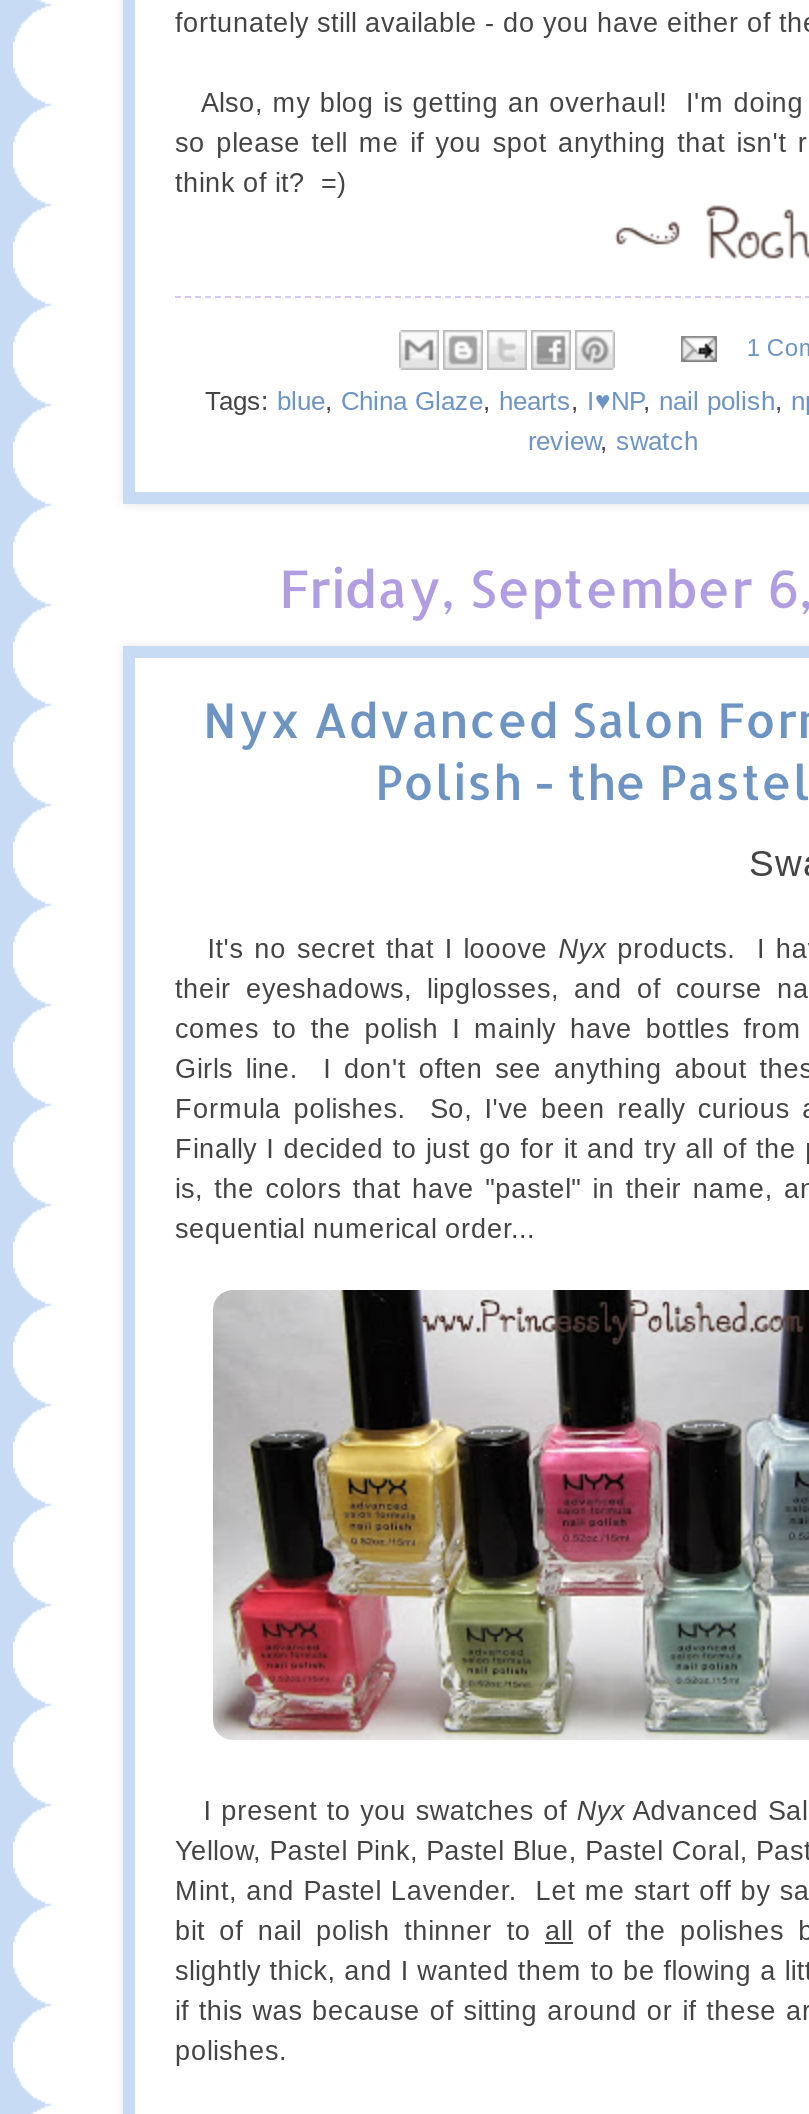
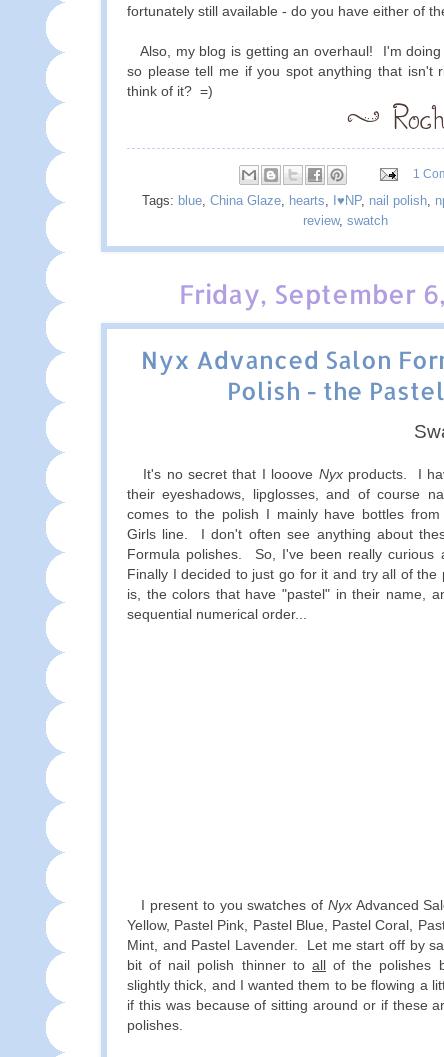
[213,1288,803,1740] [image] -> none

